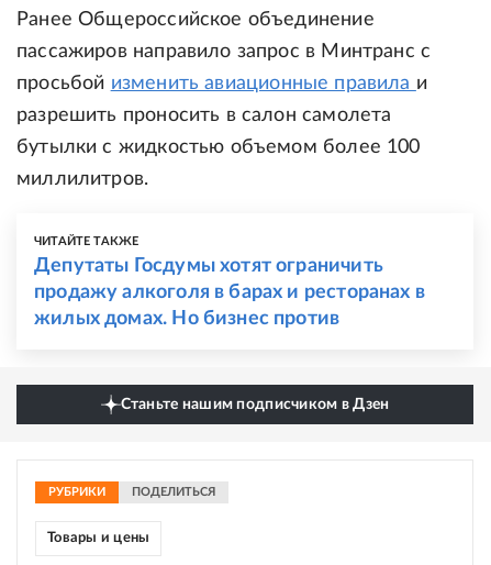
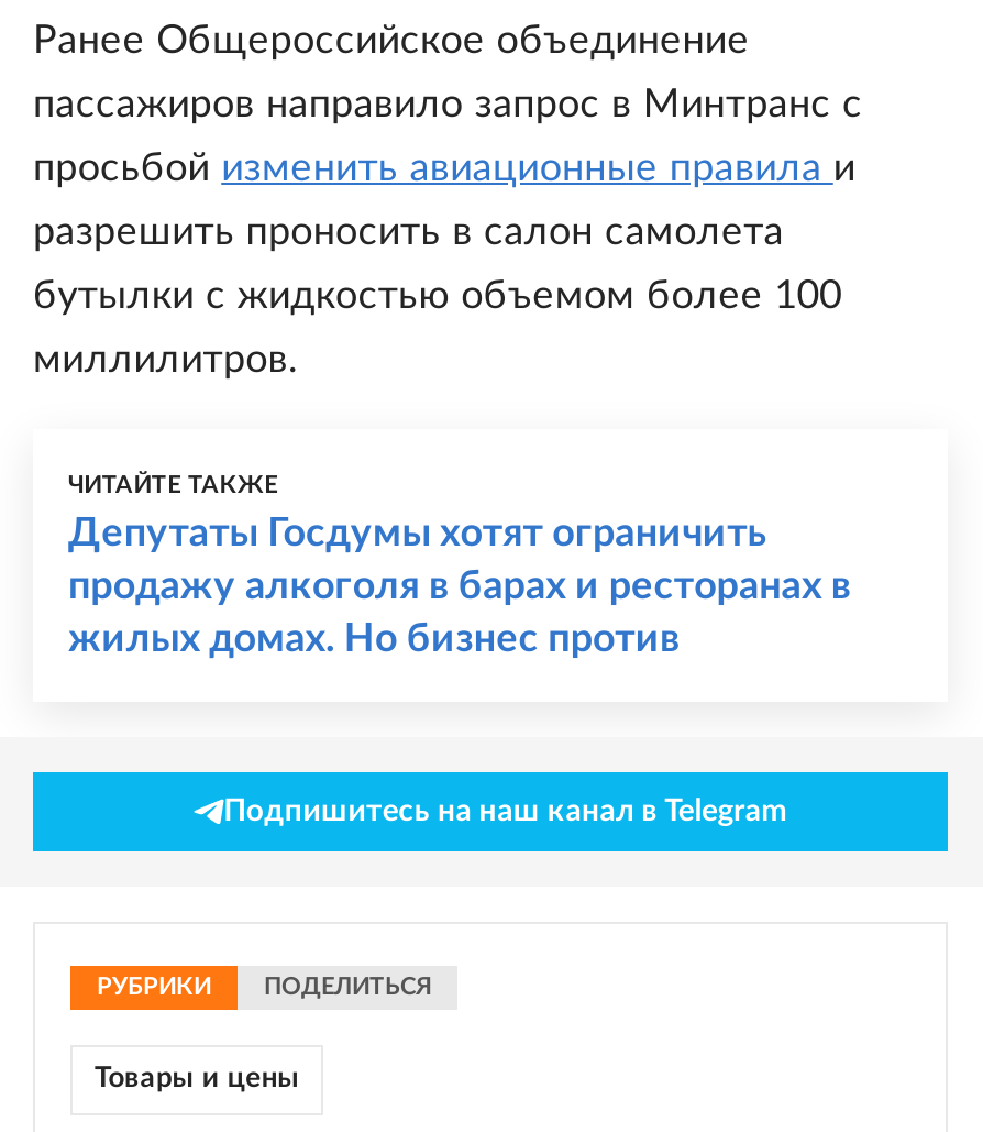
[120,397,389,413] Станьте нашим подписчиком в Дзен -> [223,797,788,828] Подпишитесь на наш канал в Telegram

